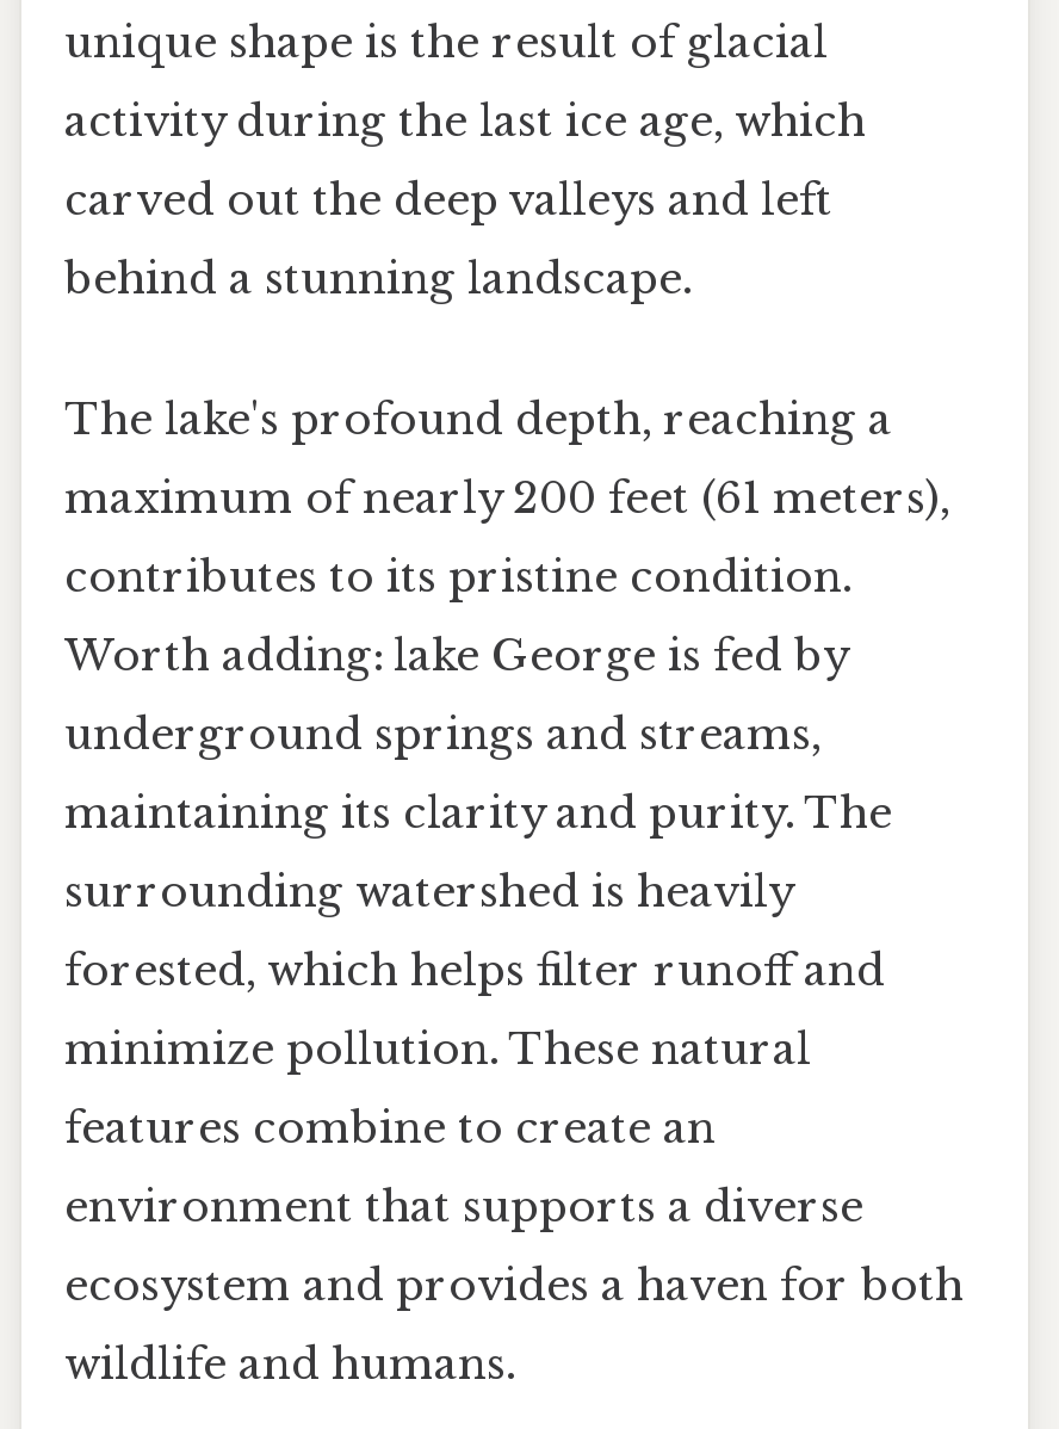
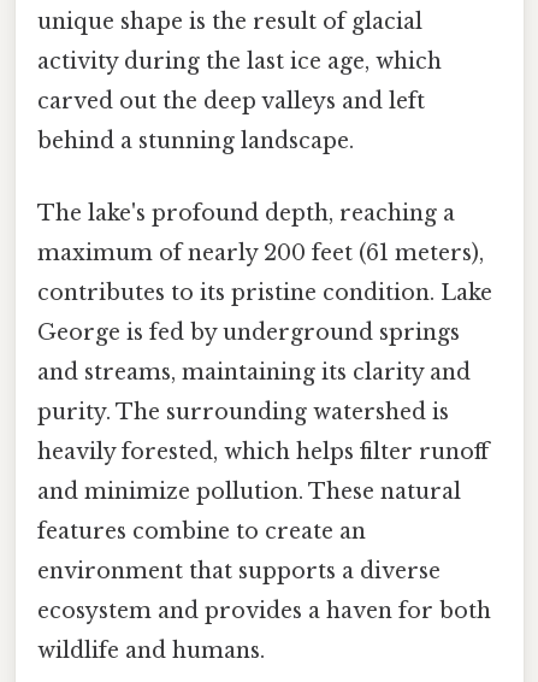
[64,553,892,1077] contributes to its pristine condition. | Worth adding: lake George is fed by | underground springs and streams, | maintaining its clarity and purity. The | surrounding watershed is heavily | forested, which helps filter runoff and | minimize pollution. These natural -> [37,279,492,504] contributes to its pristine condition. Lake | George is fed by underground springs | and streams, maintaining its clarity and | purity. The surrounding watershed is | heavily forested, which helps filter runoff | and minimize pollution. These natural

